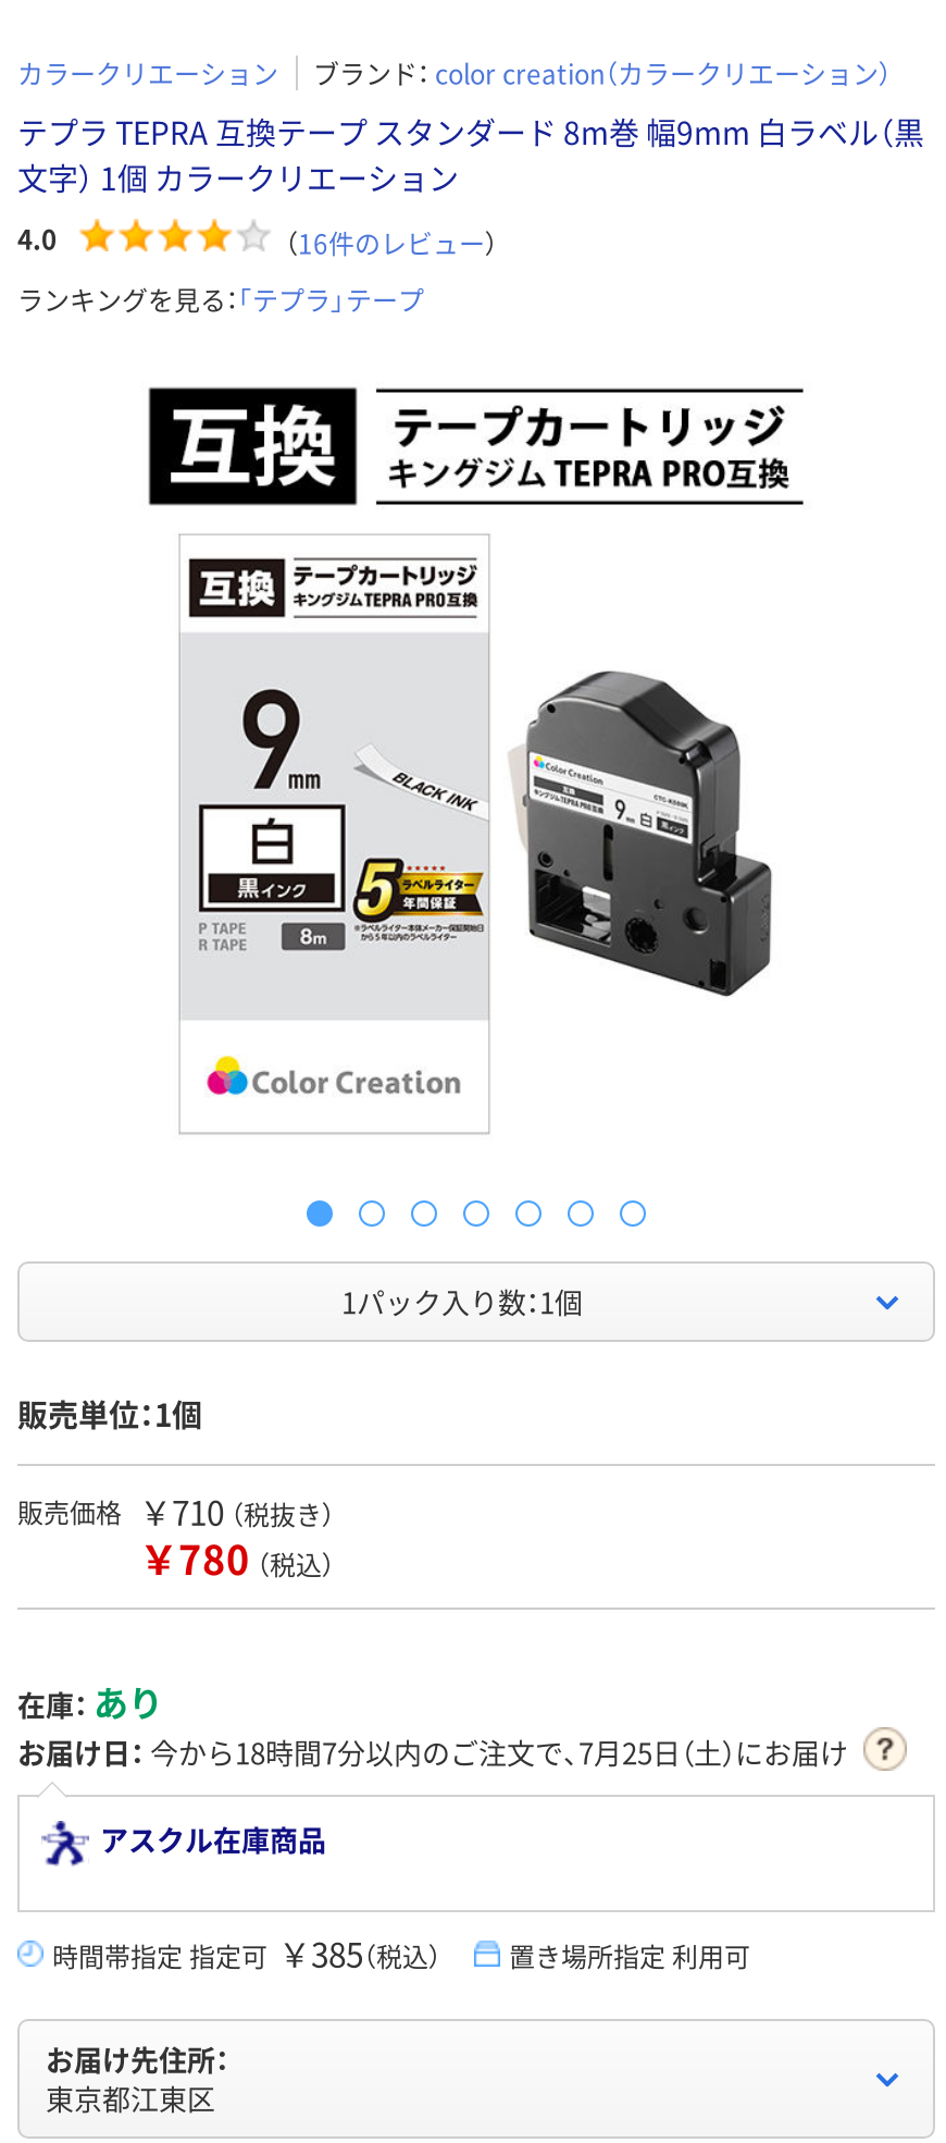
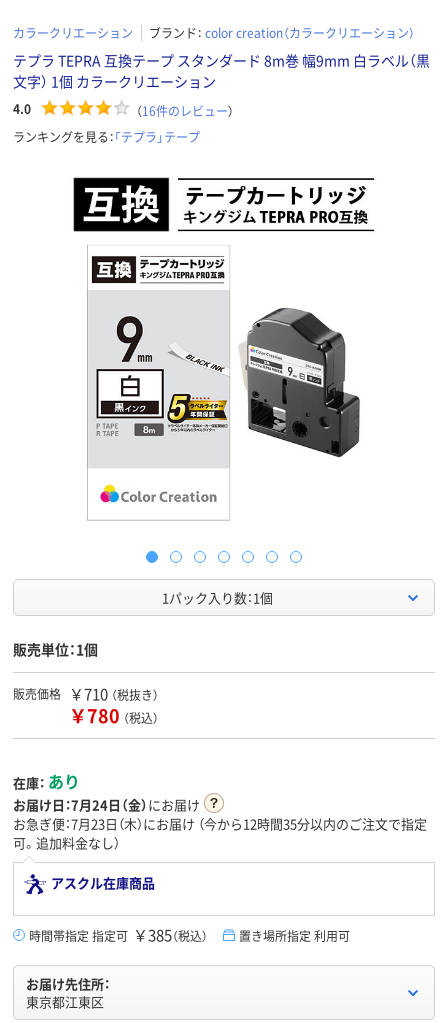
[17,1732,848,1773] お届け日：今から18時間7分以内のご注文で、7月25日（土）にお届け -> [13,795,427,852] お届け日：7月24日（金）にお届け | お急ぎ便：7月23日（木）にお届け（今から12時間35分以内のご注文で指定 | 可。追加料金なし）

